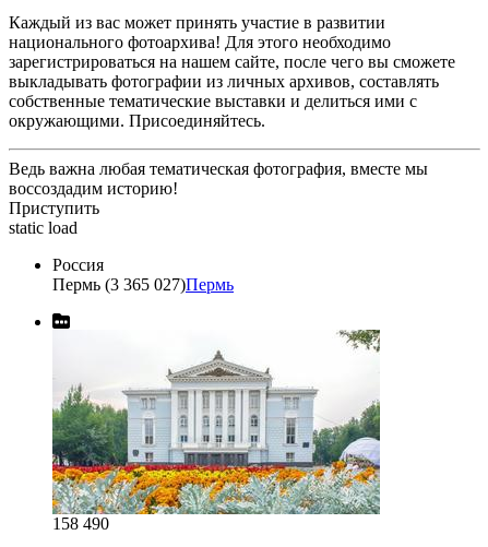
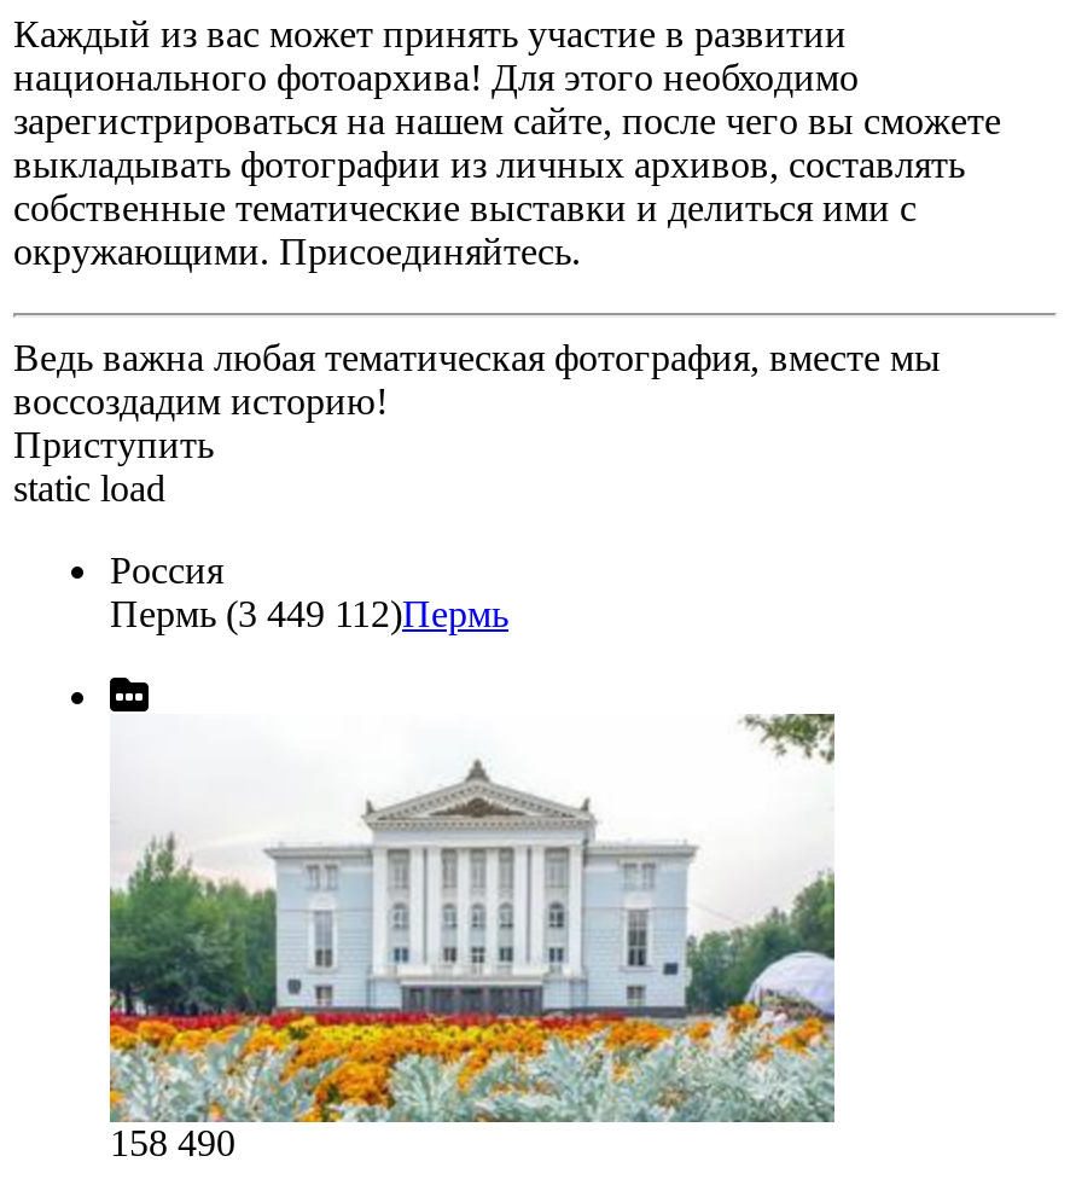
[52,275,234,294] Пермь (3 365 027)Пермь -> [110,593,508,634] Пермь (3 449 112)Пермь

